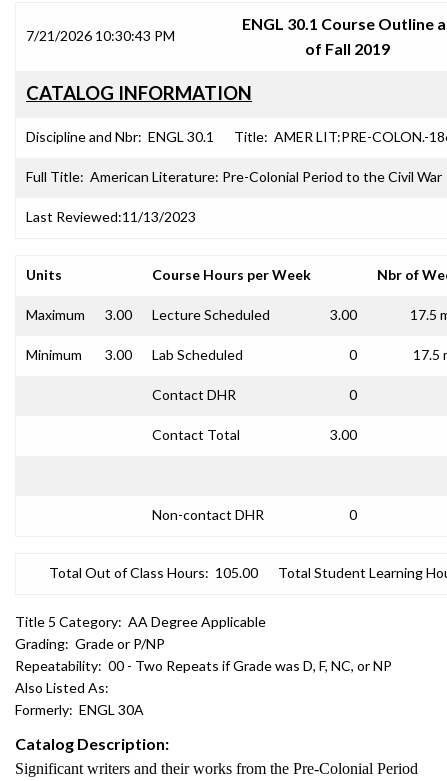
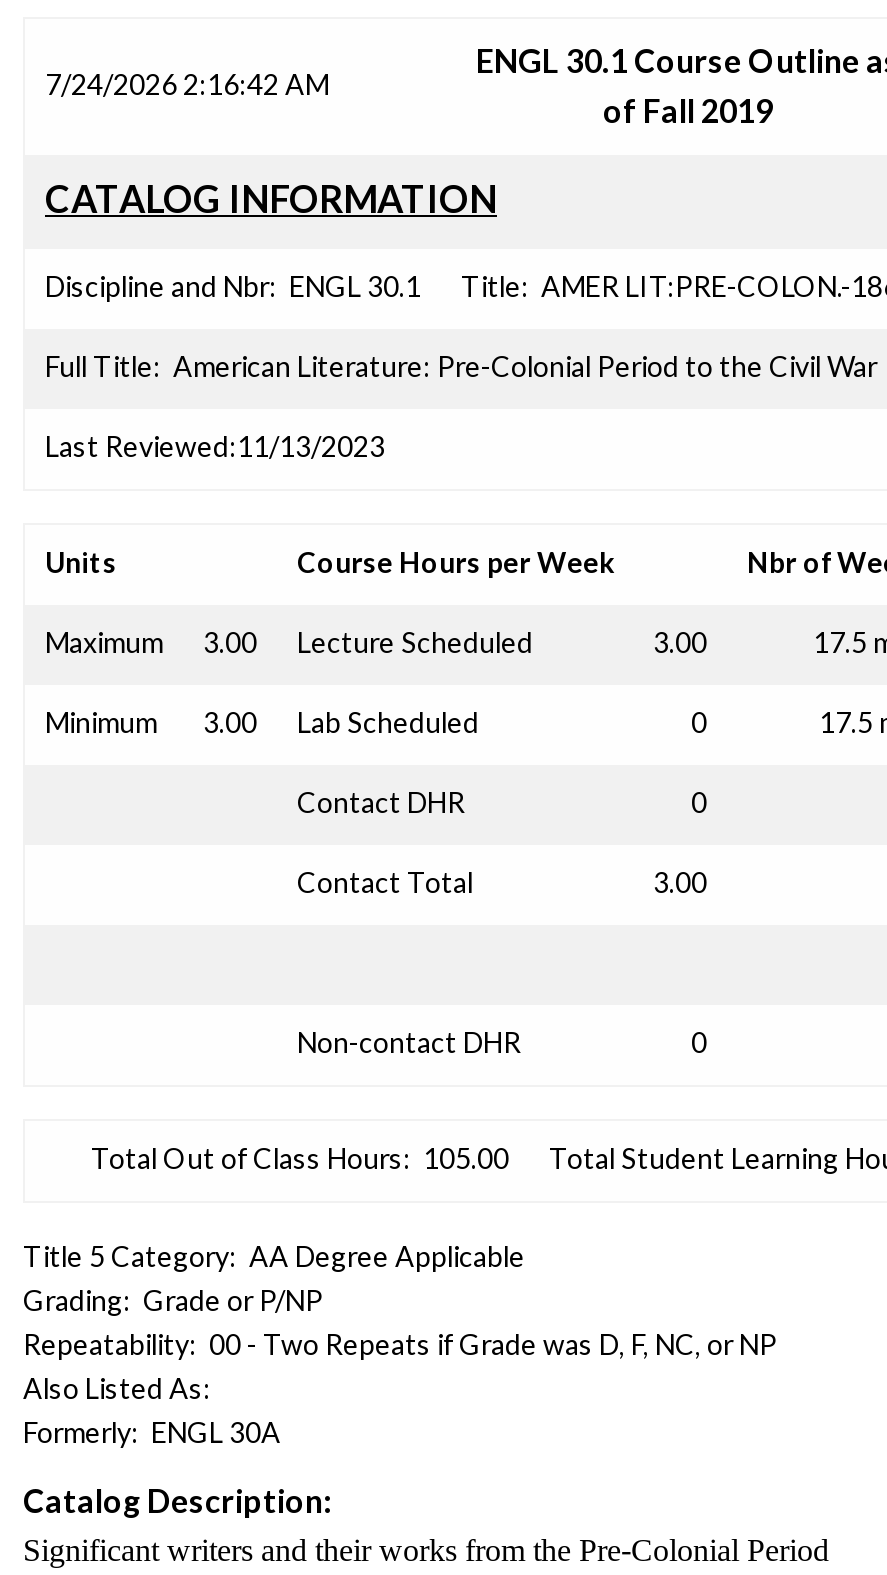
[26,27,175,44] 7/21/2026 10:30:43 PM -> [45,67,329,101] 7/24/2026 2:16:42 AM

